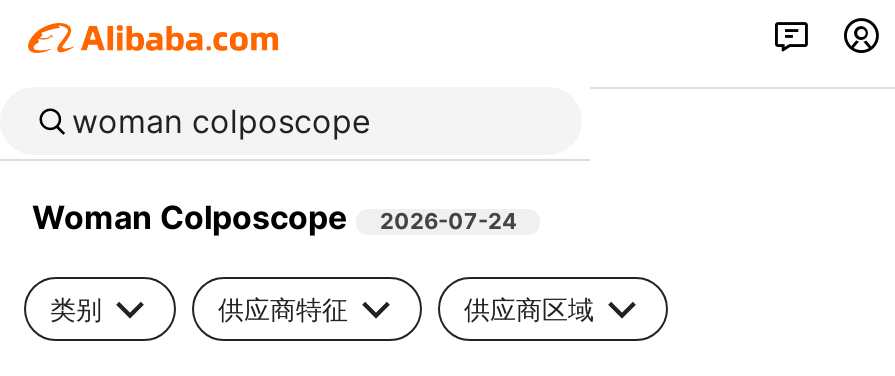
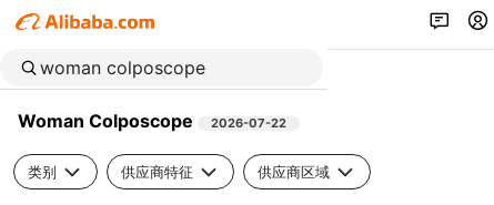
[32,197,516,237] Woman Colposcope 2026-07-24 -> [18,110,286,132] Woman Colposcope 2026-07-22

